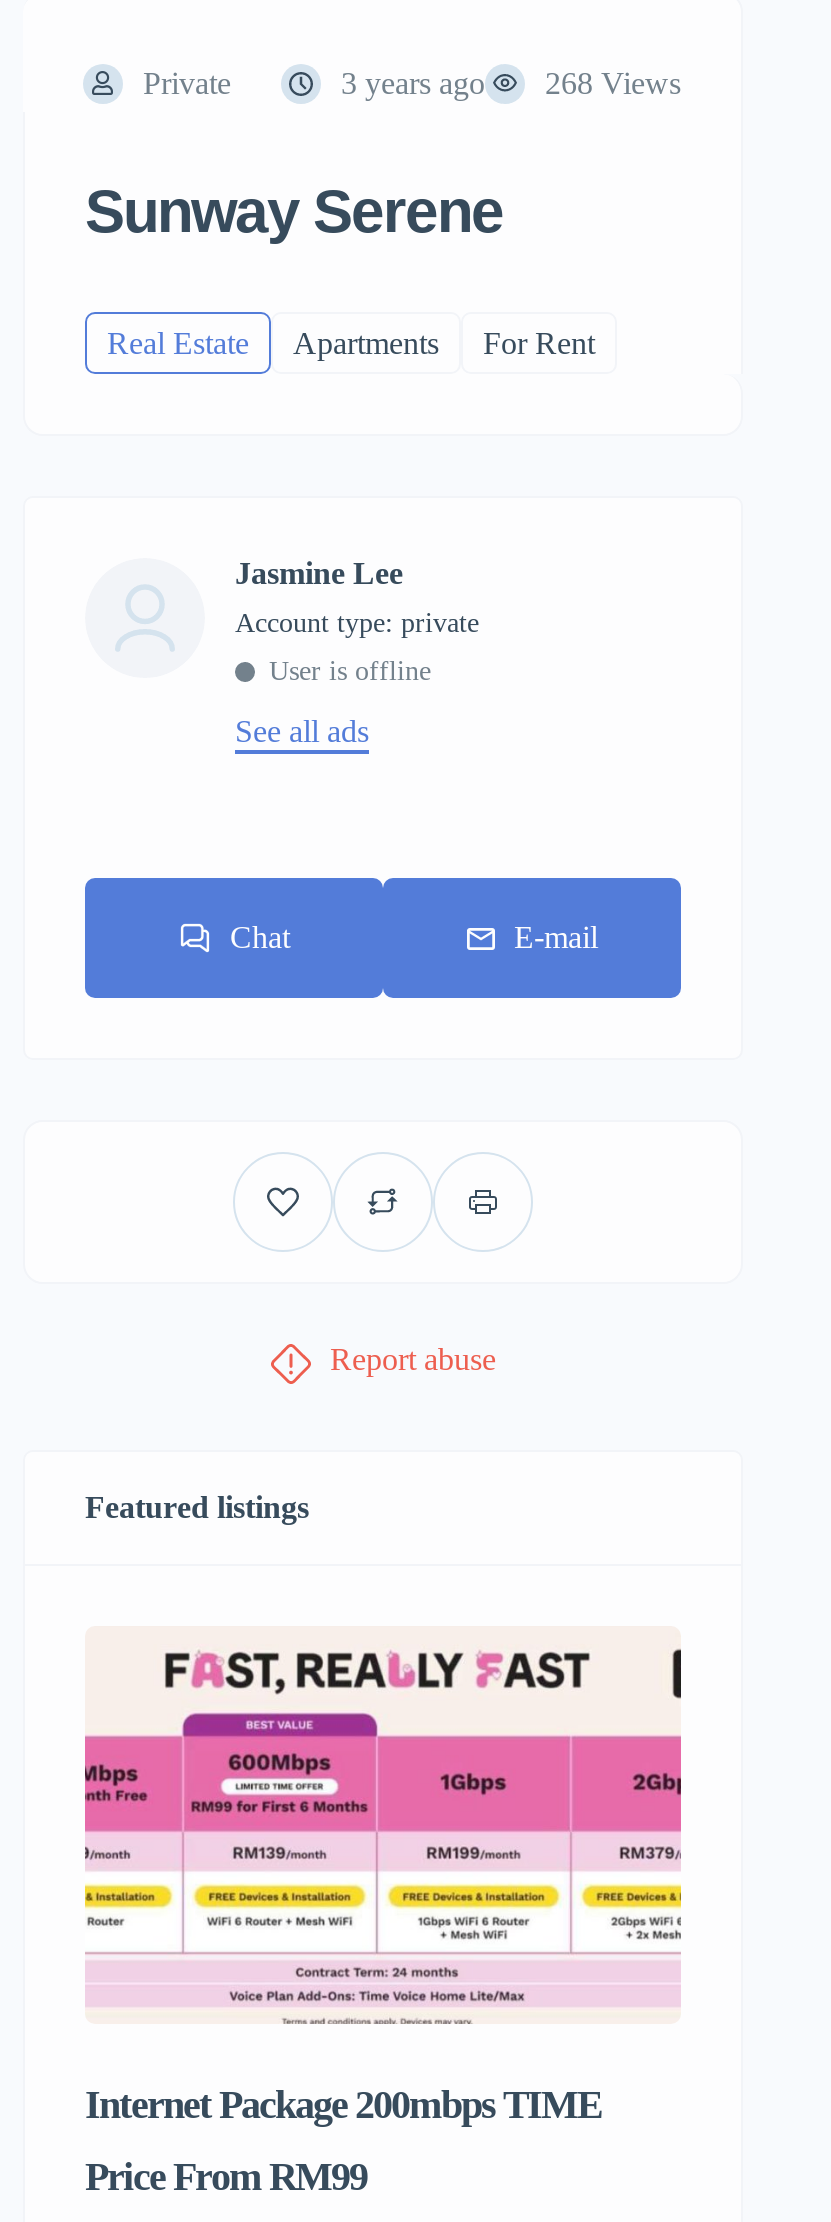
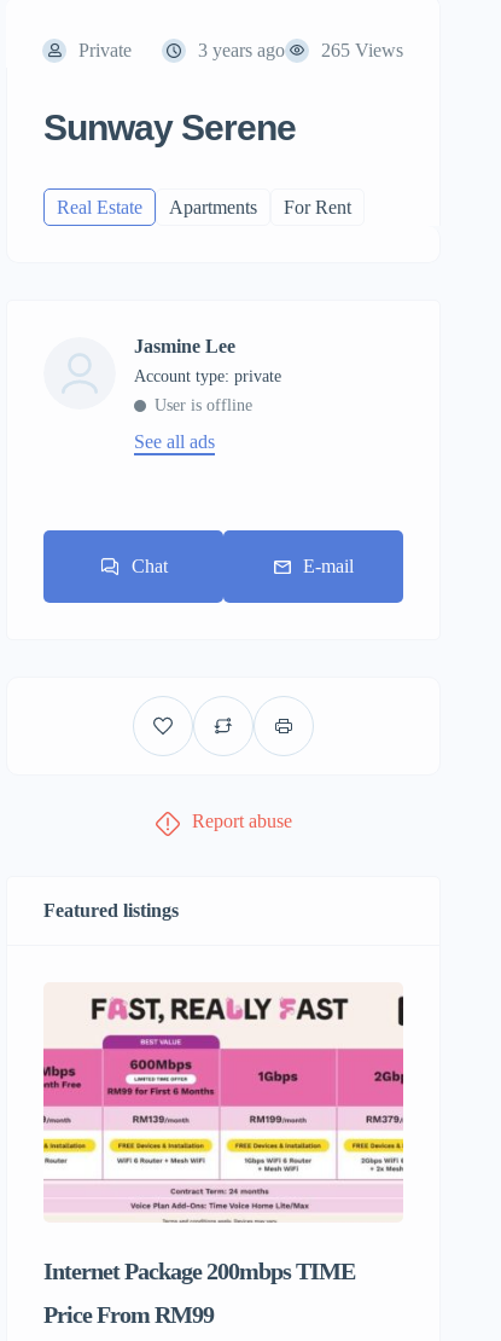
[341,66,681,100] 3 years ago 268 Views -> [198,40,403,60] 3 years ago 265 Views

